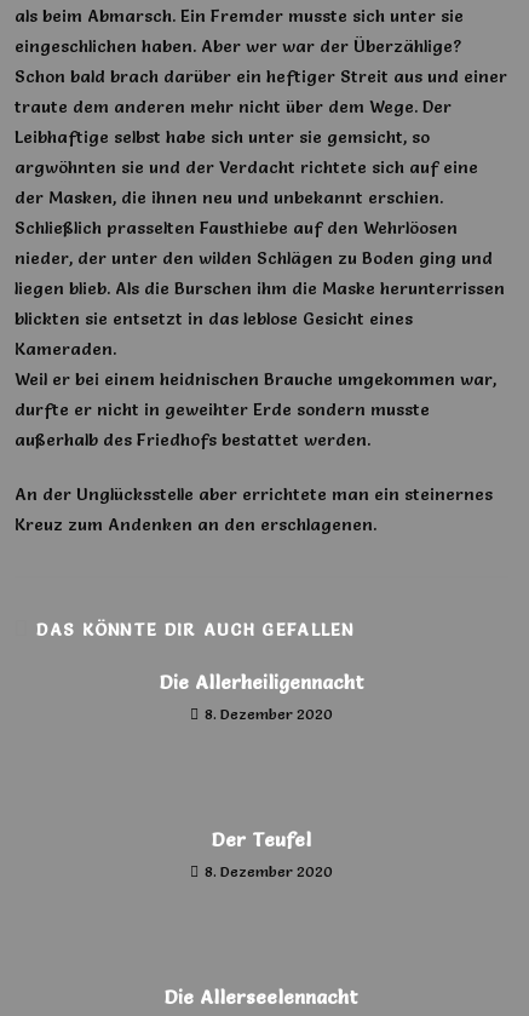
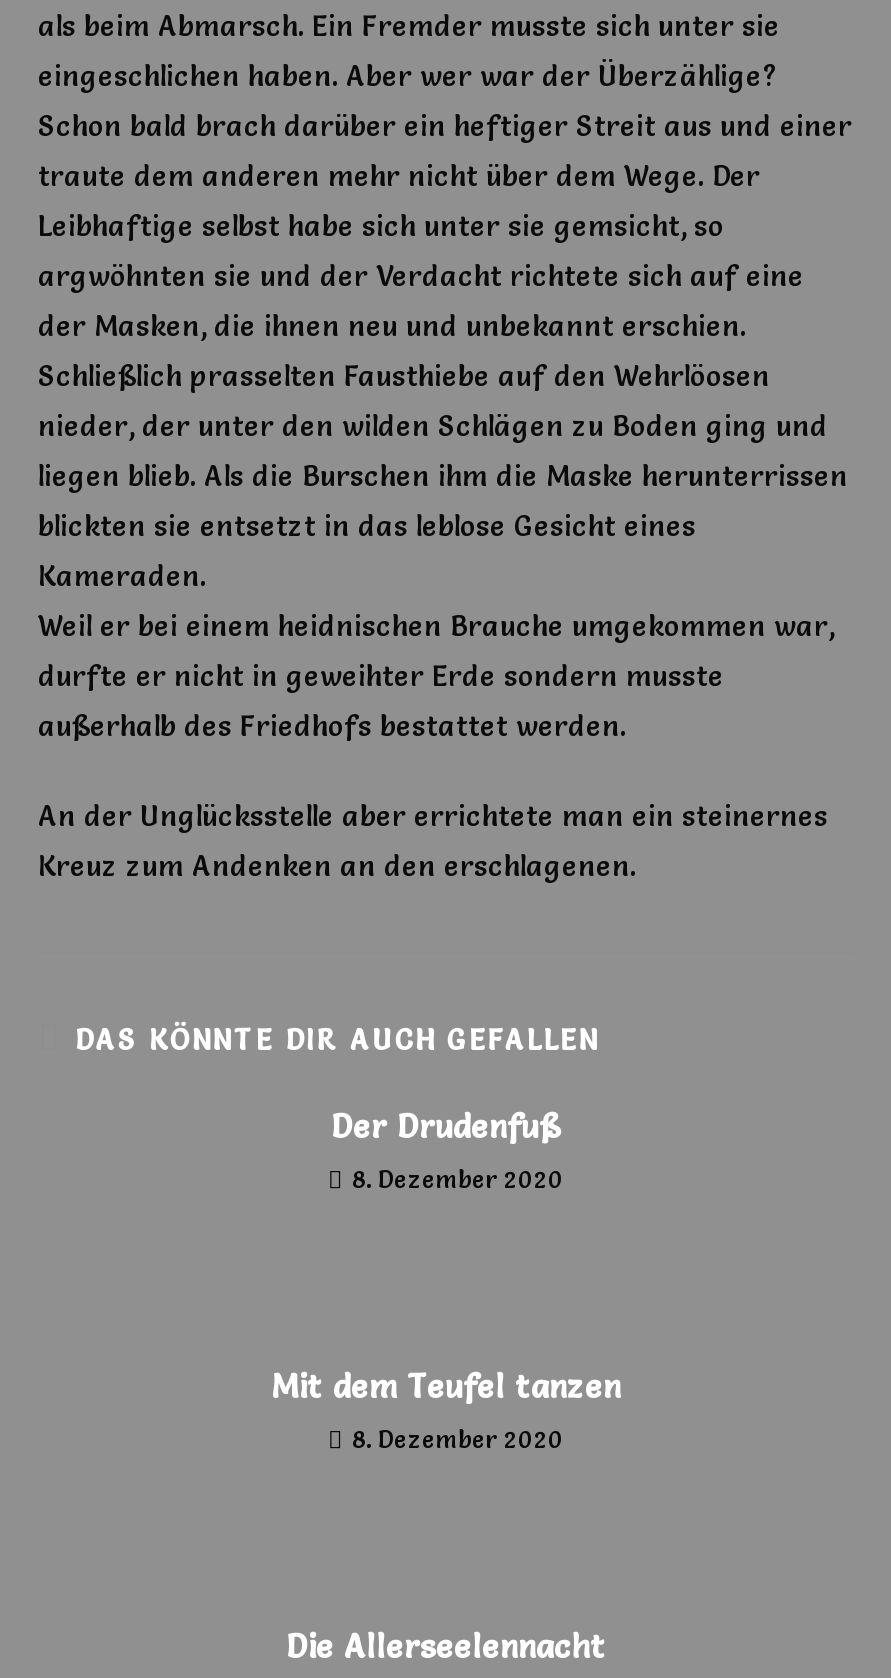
[159,670,364,694] Die Allerheiligennacht -> [331,1106,561,1146] Der Drudenfuß
[212,827,311,851] Der Teufel -> [271,1366,621,1406] Mit dem Teufel tanzen

